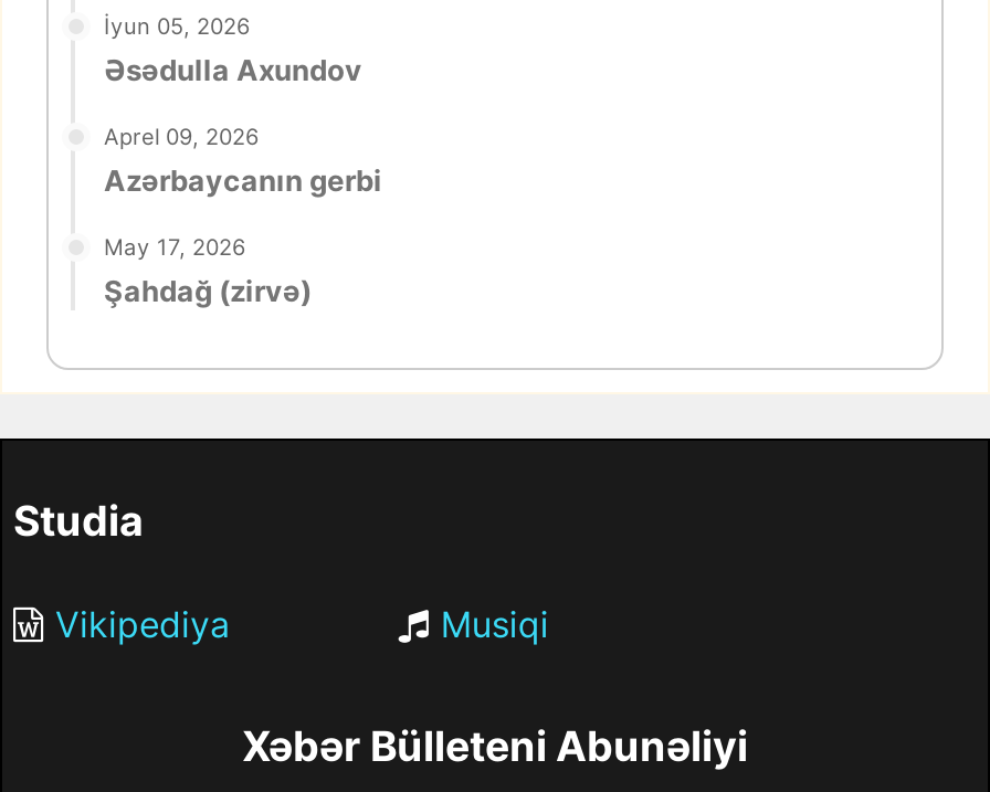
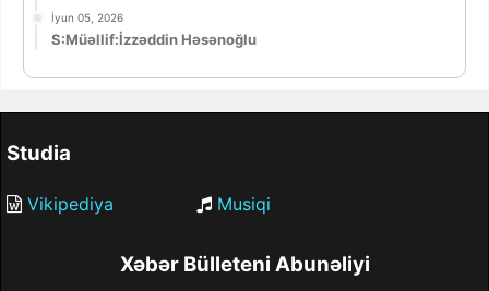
[104,51,382,307] Əsədulla Axundov | Aprel 09, 2026 | Azərbaycanın gerbi | May 17, 2026 | Şahdağ (zirvə) -> [51,30,257,47] S:Müəllif:İzzəddin Həsənoğlu

